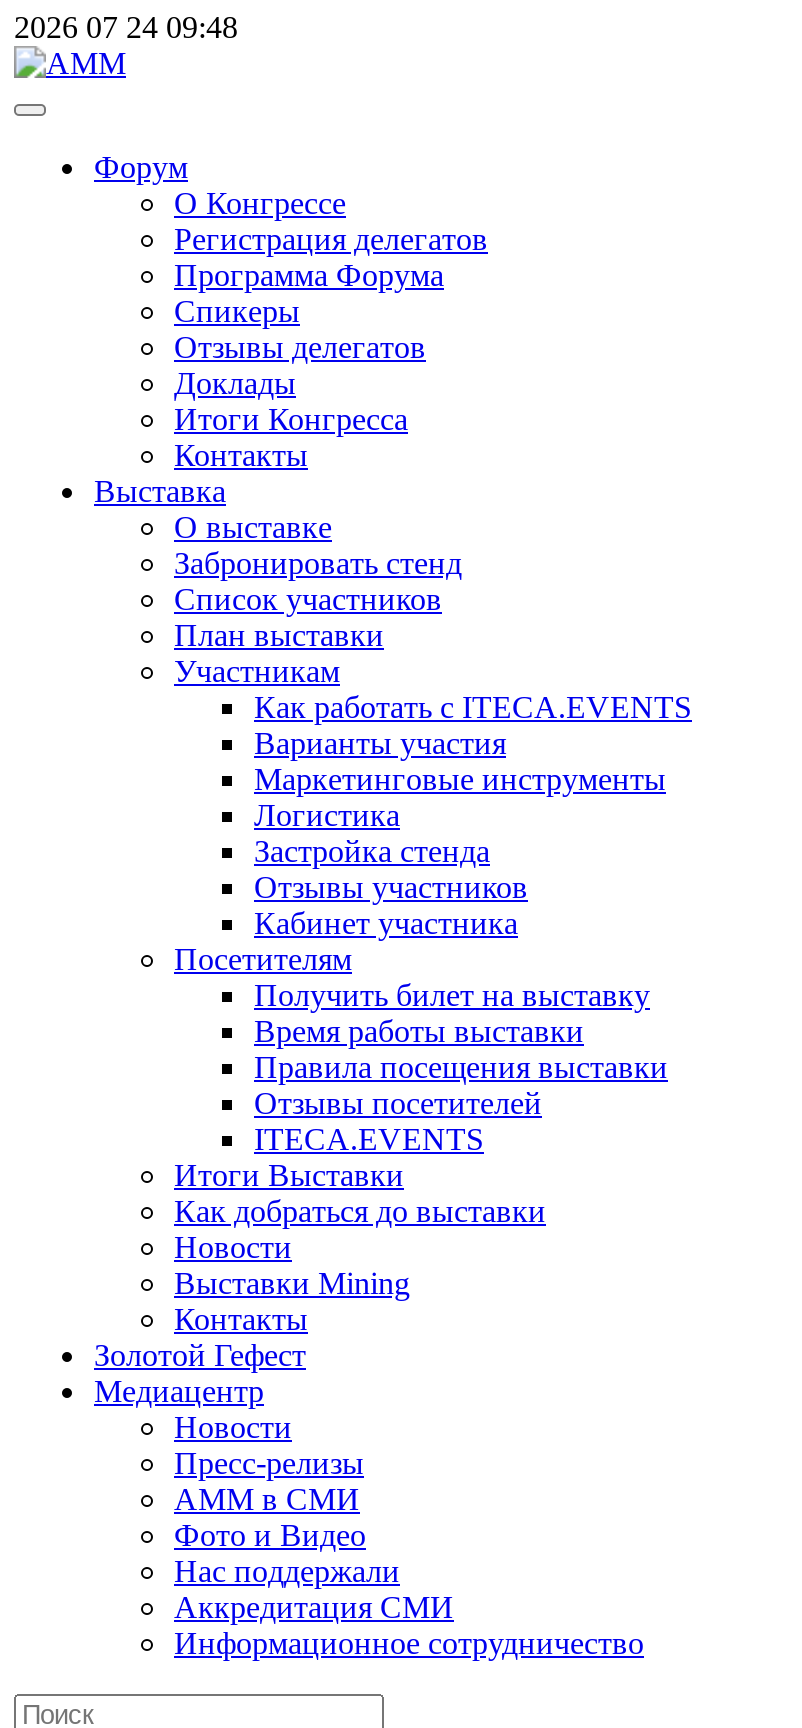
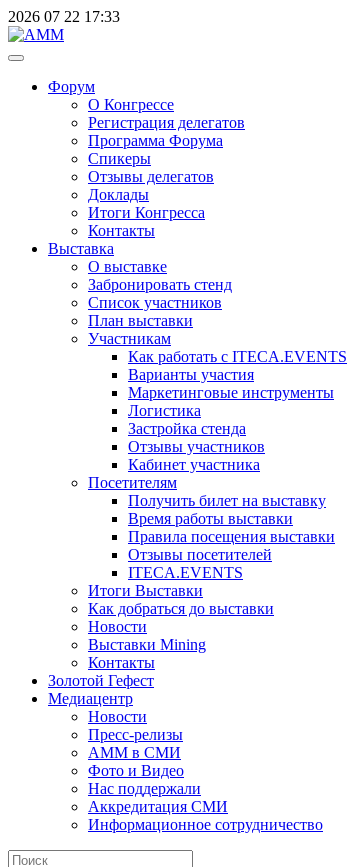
[14,10,238,44] 2026 07 24 09:48 -> [8,8,120,25] 2026 07 22 17:33

